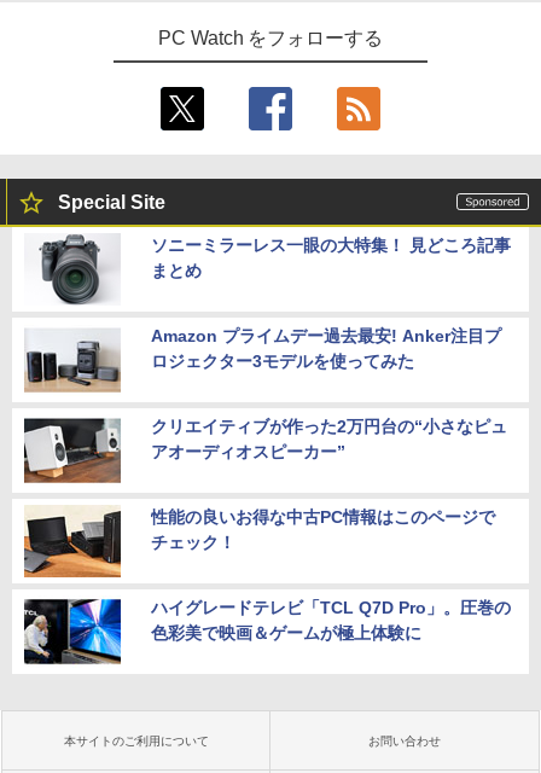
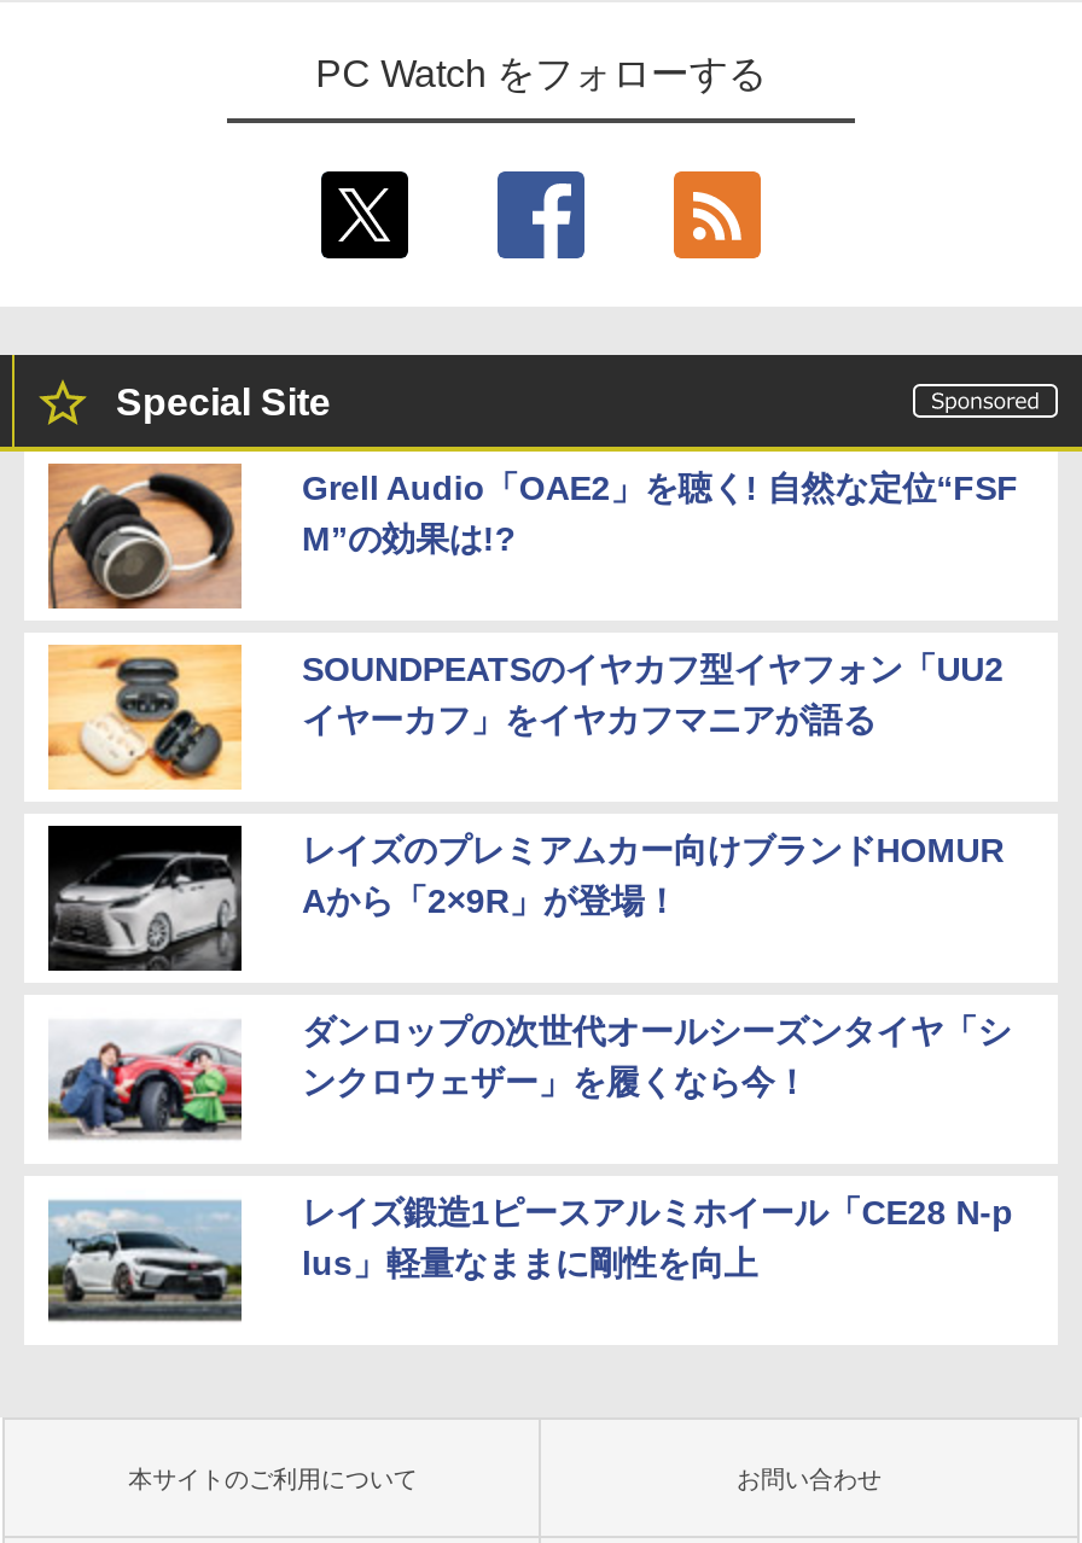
[24,233,510,306] [image] | ソニーミラーレス一眼の大特集！ 見どころ記事 | まとめ -> [46,461,1018,611] [image] | Grell Audio「OAE2」を聴く! 自然な定位“FSF | M”の効果は!?
[24,324,501,395] [image] | Amazon プライムデー過去最安! Anker注目プ | ロジェクター3モデルを使ってみた -> [46,642,1004,790] [image] | SOUNDPEATSのイヤカフ型イヤフォン「UU2 | イヤーカフ」をイヤカフマニアが語る
[23,414,507,487] [image] | クリエイティブが作った2万円台の“小さなピュ | アオーディオスピーカー” -> [46,823,1004,973] [image] | レイズのプレミアムカー向けブランドHOMUR | Aから「2×9R」が登場！
[23,506,495,579] [image] | 性能の良いお得な中古PC情報はこのページで | チェック！ -> [48,1011,1011,1152] [image] | ダンロップの次世代オールシーズンタイヤ「シ | ンクロウェザー」を履くなら今！
[23,597,510,666] [image] | ハイグレードテレビ「TCL Q7D Pro」。圧巻の | 色彩美で映画＆ゲームが極上体験に -> [48,1192,1014,1326] [image] | レイズ鍛造1ピースアルミホイール「CE28 N-p | lus」軽量なままに剛性を向上

